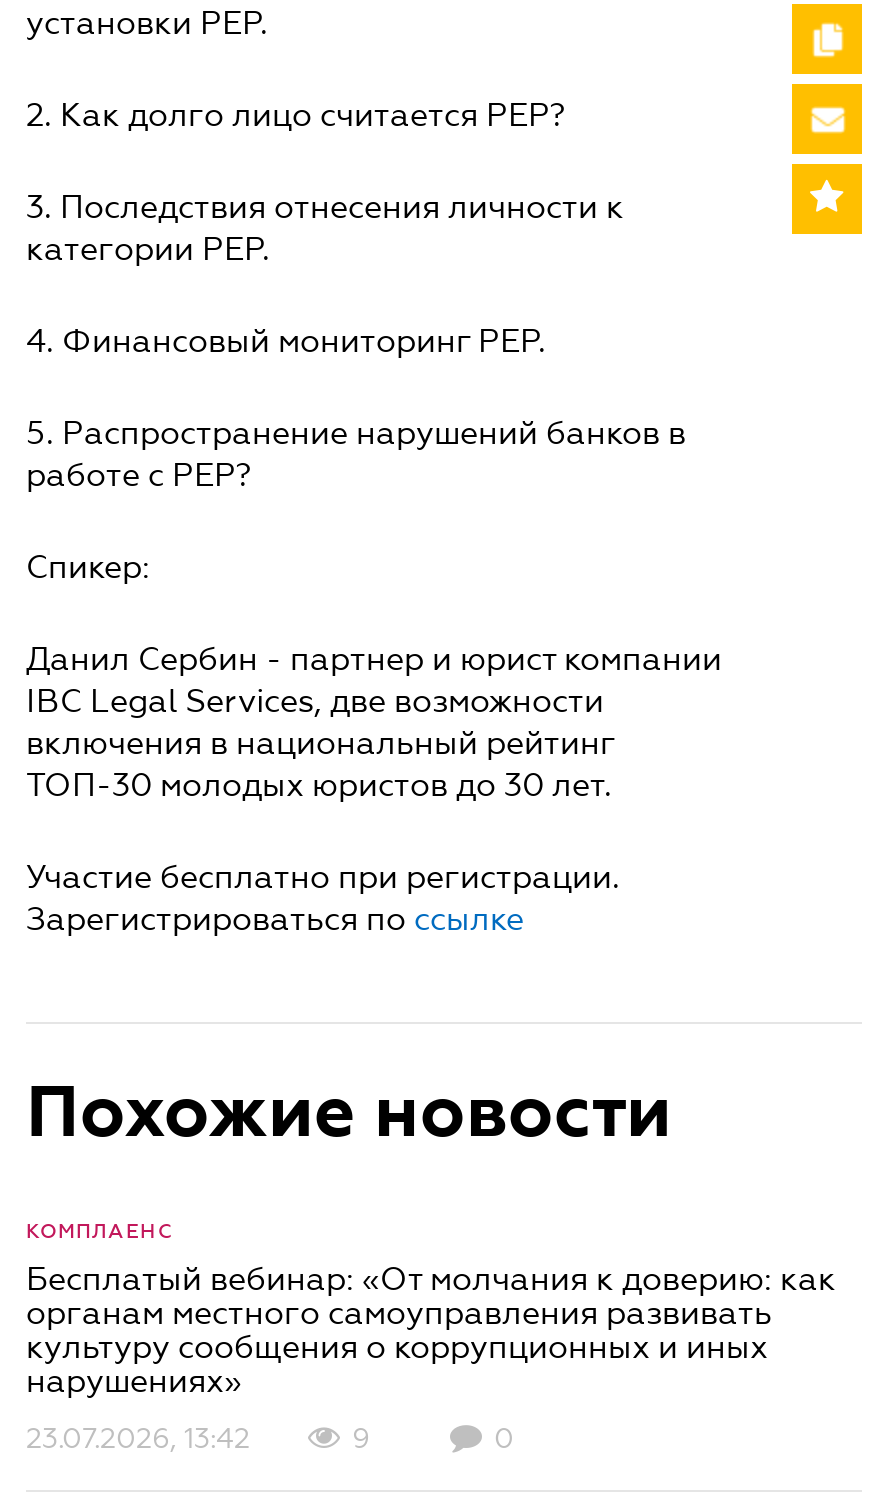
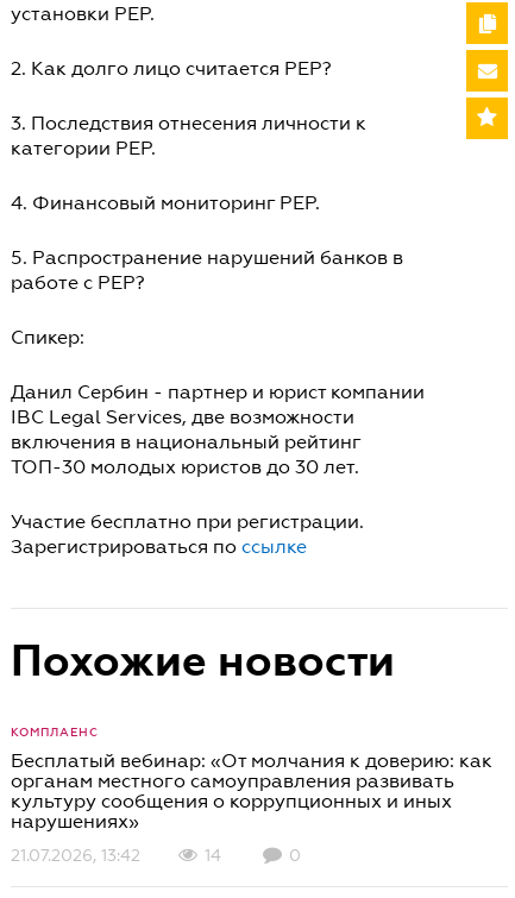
[26,1421,250,1453] 23.07.2026, 13:42 -> [11,845,140,864] 21.07.2026, 13:42
[352,1421,370,1453] 9 -> [205,845,221,864] 14

